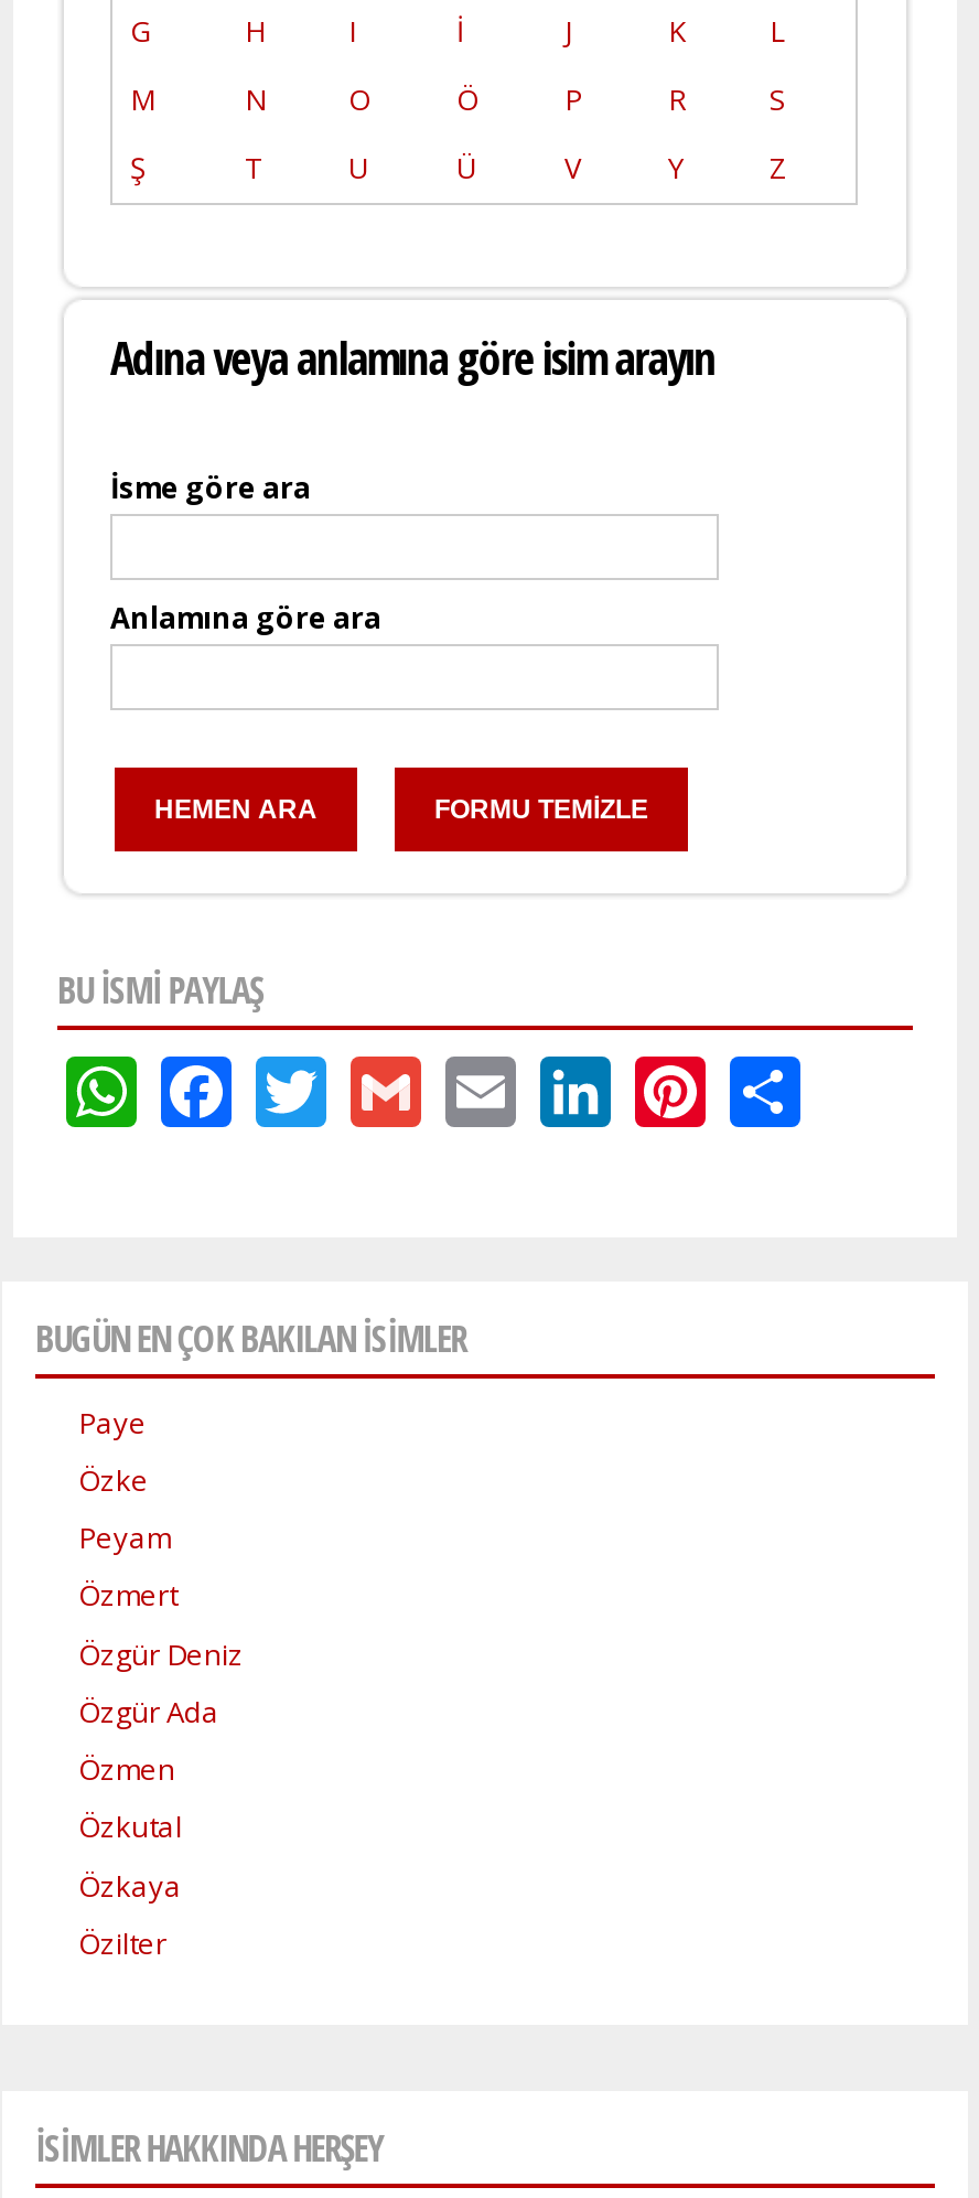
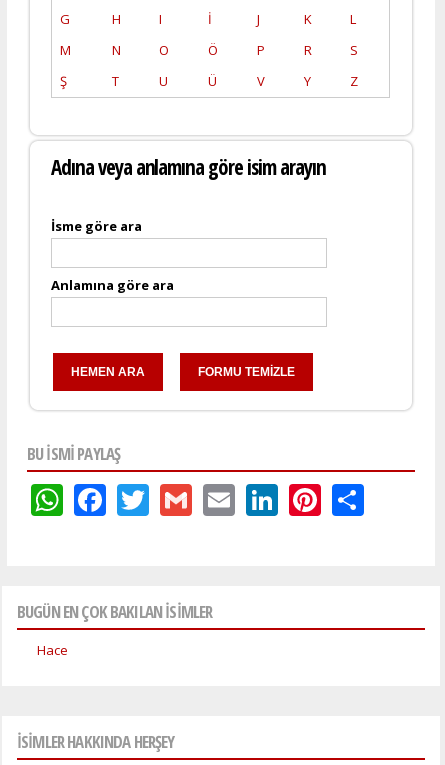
[78,1402,244,1963] Paye | Özke | Peyam | Özmert | Özgür Deniz | Özgür Ada | Özmen | Özkutal | Özkaya | Özilter -> [36,641,67,659] Hace

